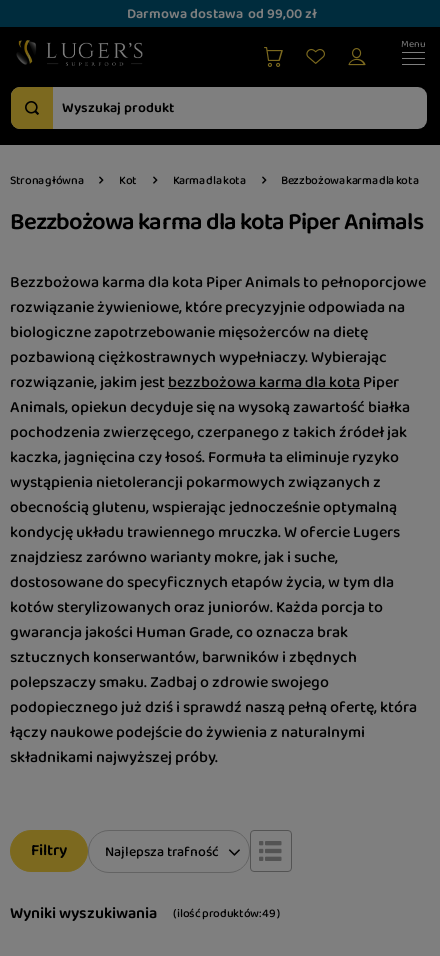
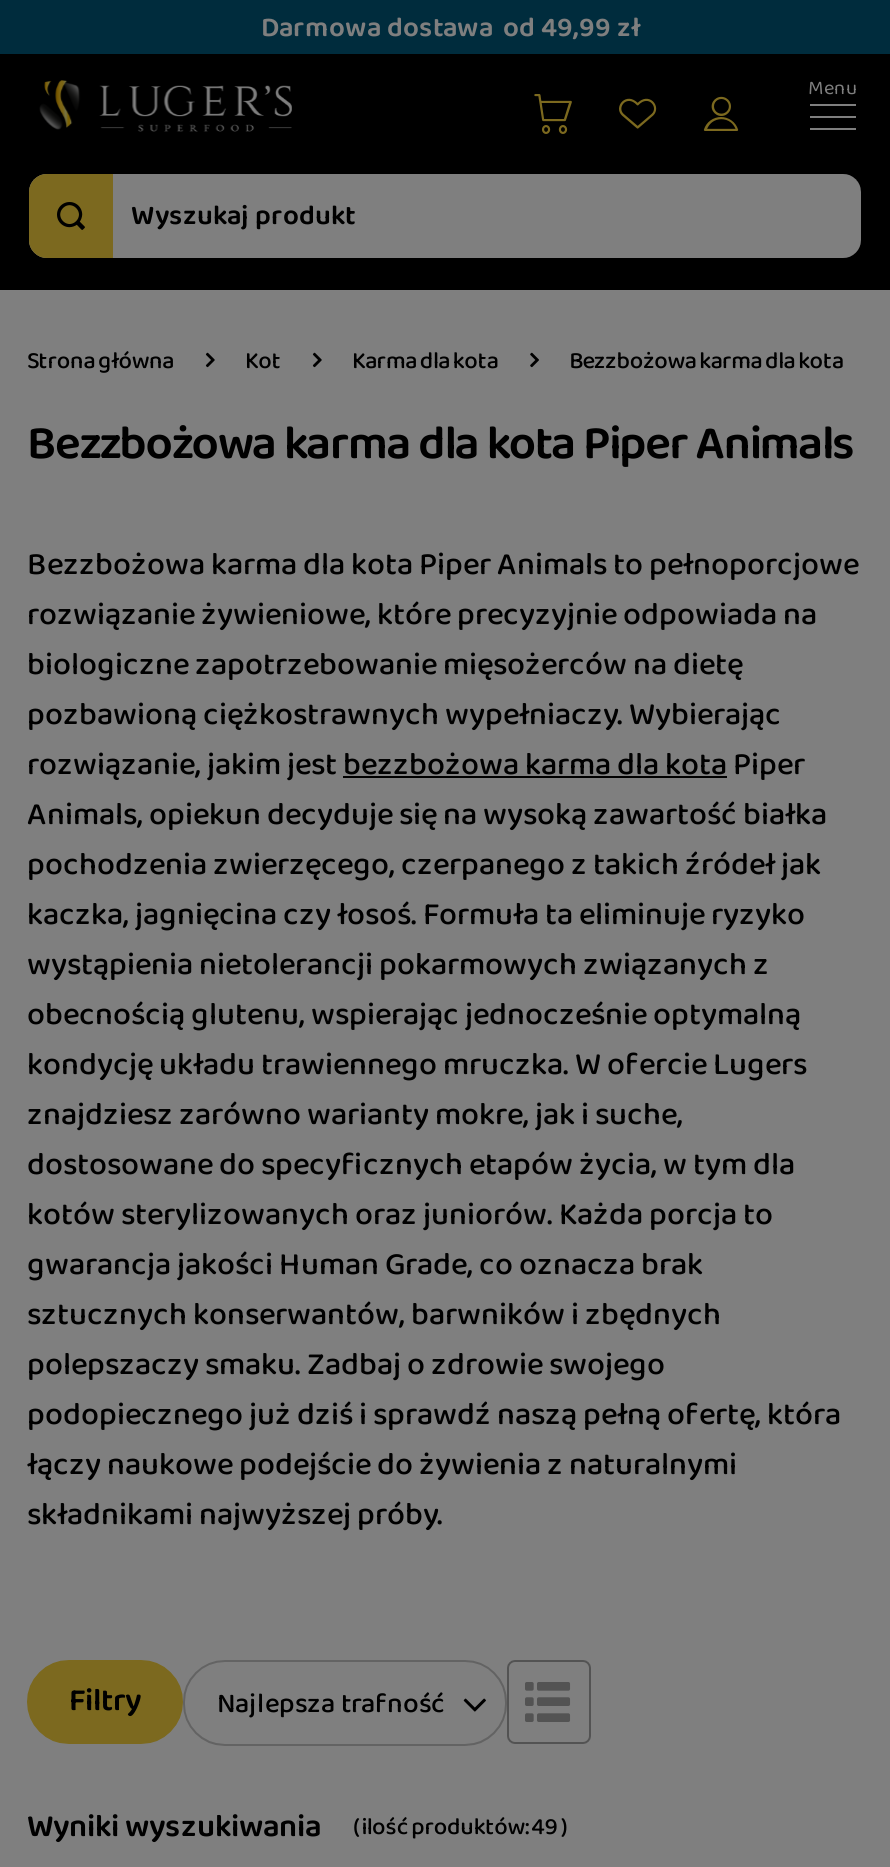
[127,2,317,24] Darmowa dostawa od 99,00 zł -> [261,5,641,49] Darmowa dostawa od 49,99 zł

